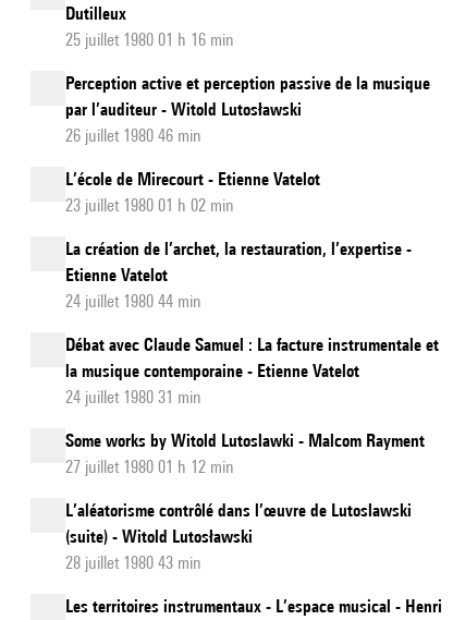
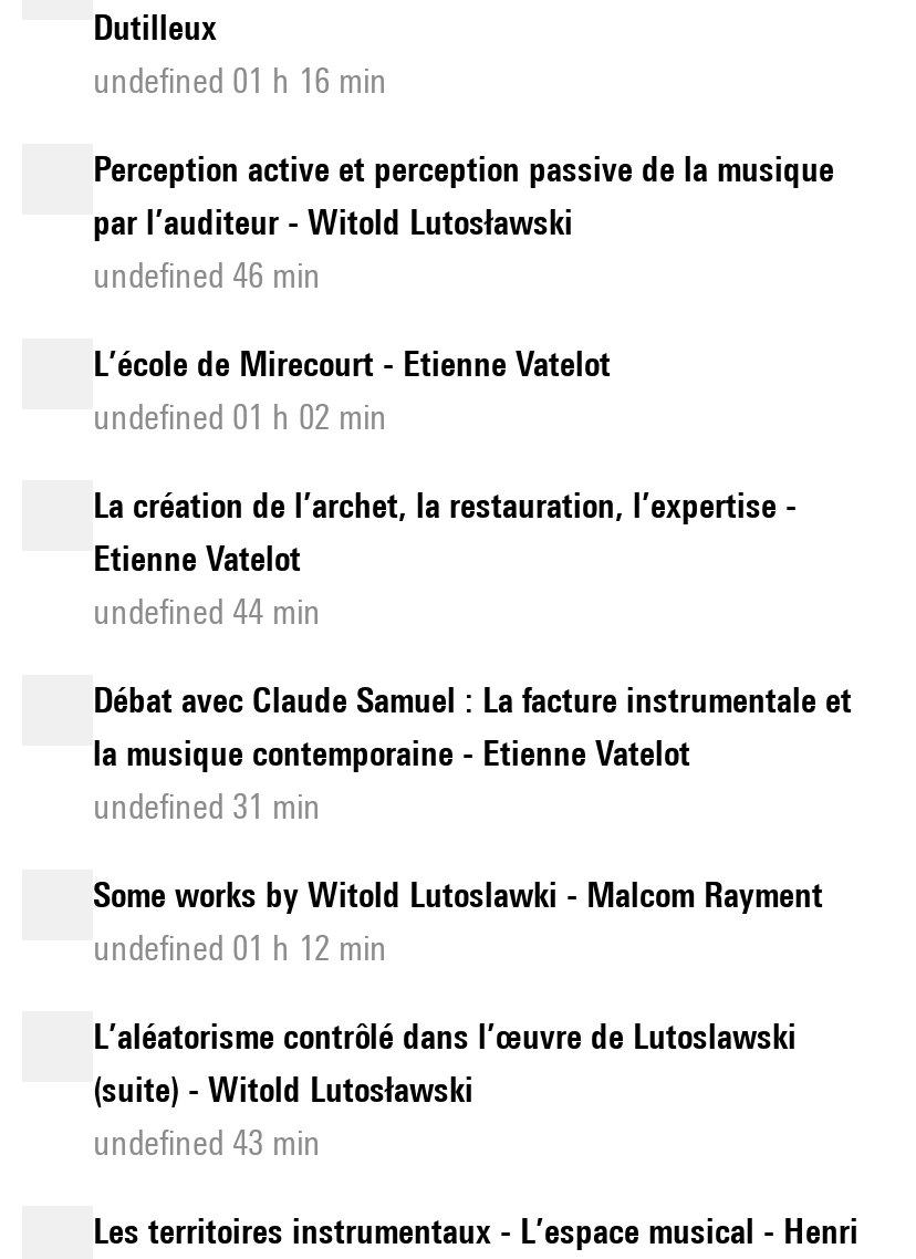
[65,29,234,50] 25 juillet 1980 01 h 16 min -> [93,60,387,102] undefined 01 h 16 min
[65,125,201,146] 26 juillet 1980 46 min -> [93,254,321,296] undefined 46 min
[65,195,234,216] 23 juillet 1980 01 h 02 min -> [93,396,387,438] undefined 01 h 02 min
[65,291,201,312] 24 juillet 1980 44 min -> [93,591,321,633] undefined 44 min
[65,387,201,408] 24 juillet 1980 31 min -> [93,785,321,828] undefined 31 min
[65,457,234,477] 27 juillet 1980 01 h 12 min -> [93,927,387,969] undefined 01 h 12 min
[65,552,201,573] 28 juillet 1980 43 min -> [93,1122,321,1164] undefined 43 min

